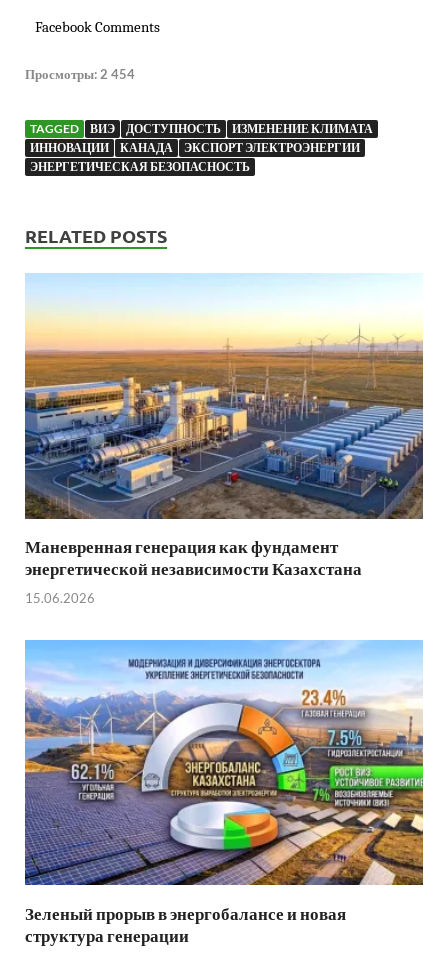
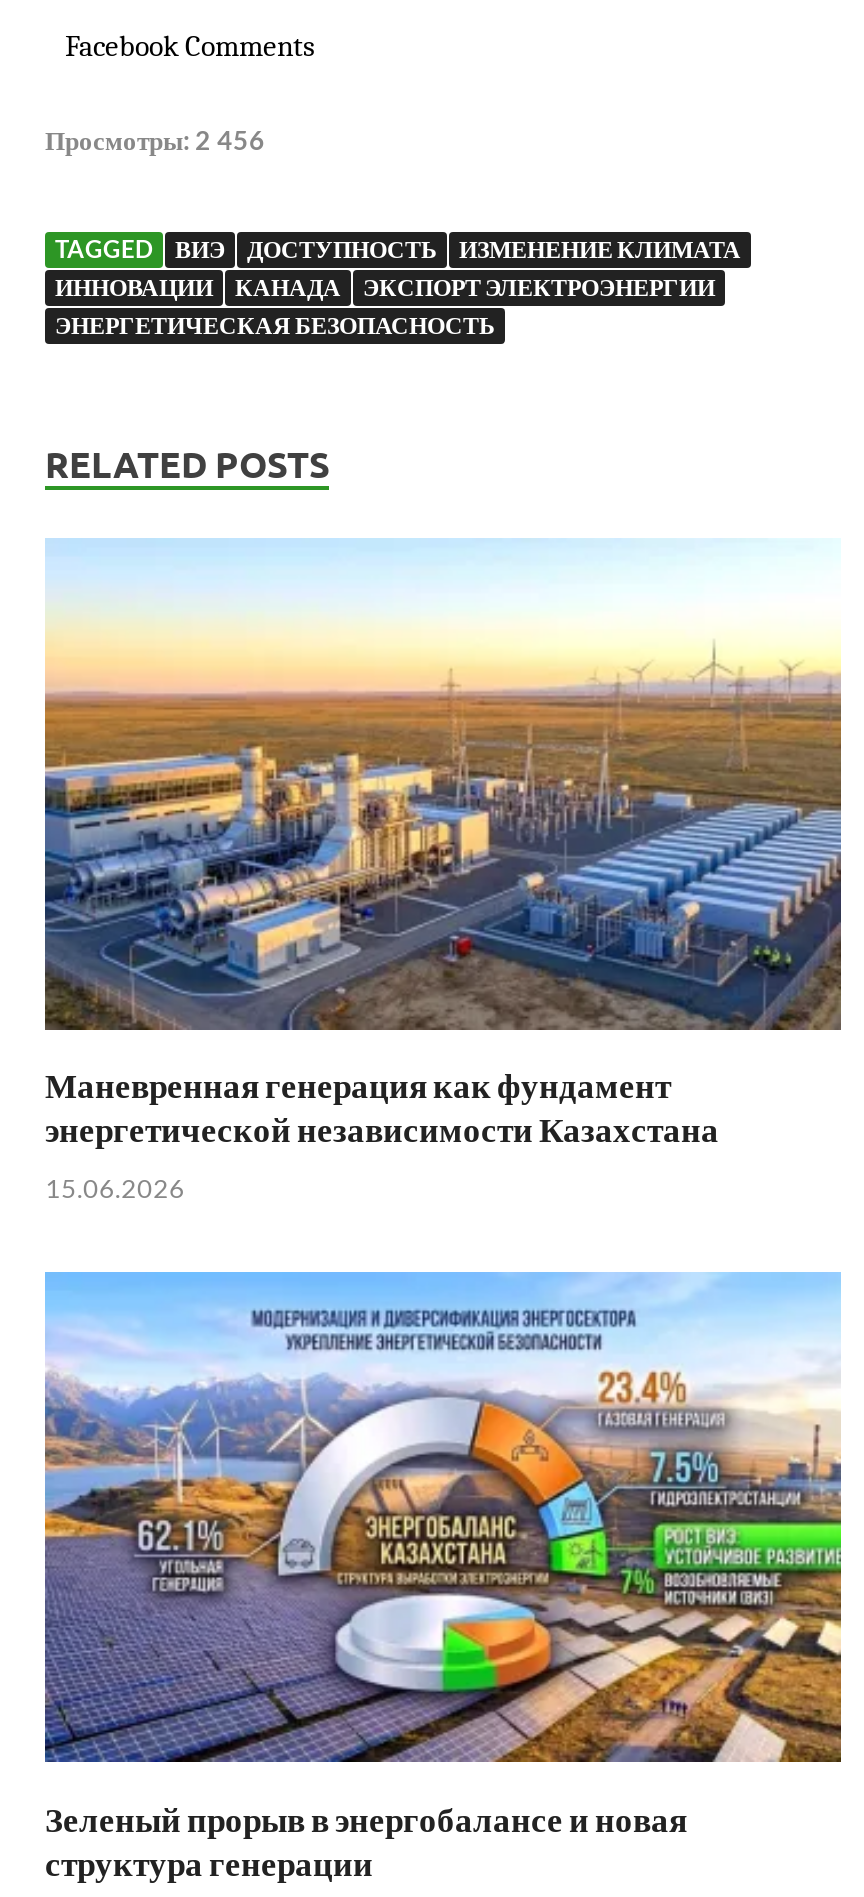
[25,66,135,82] Просмотры: 2 454 -> [45,124,265,156] Просмотры: 2 456

